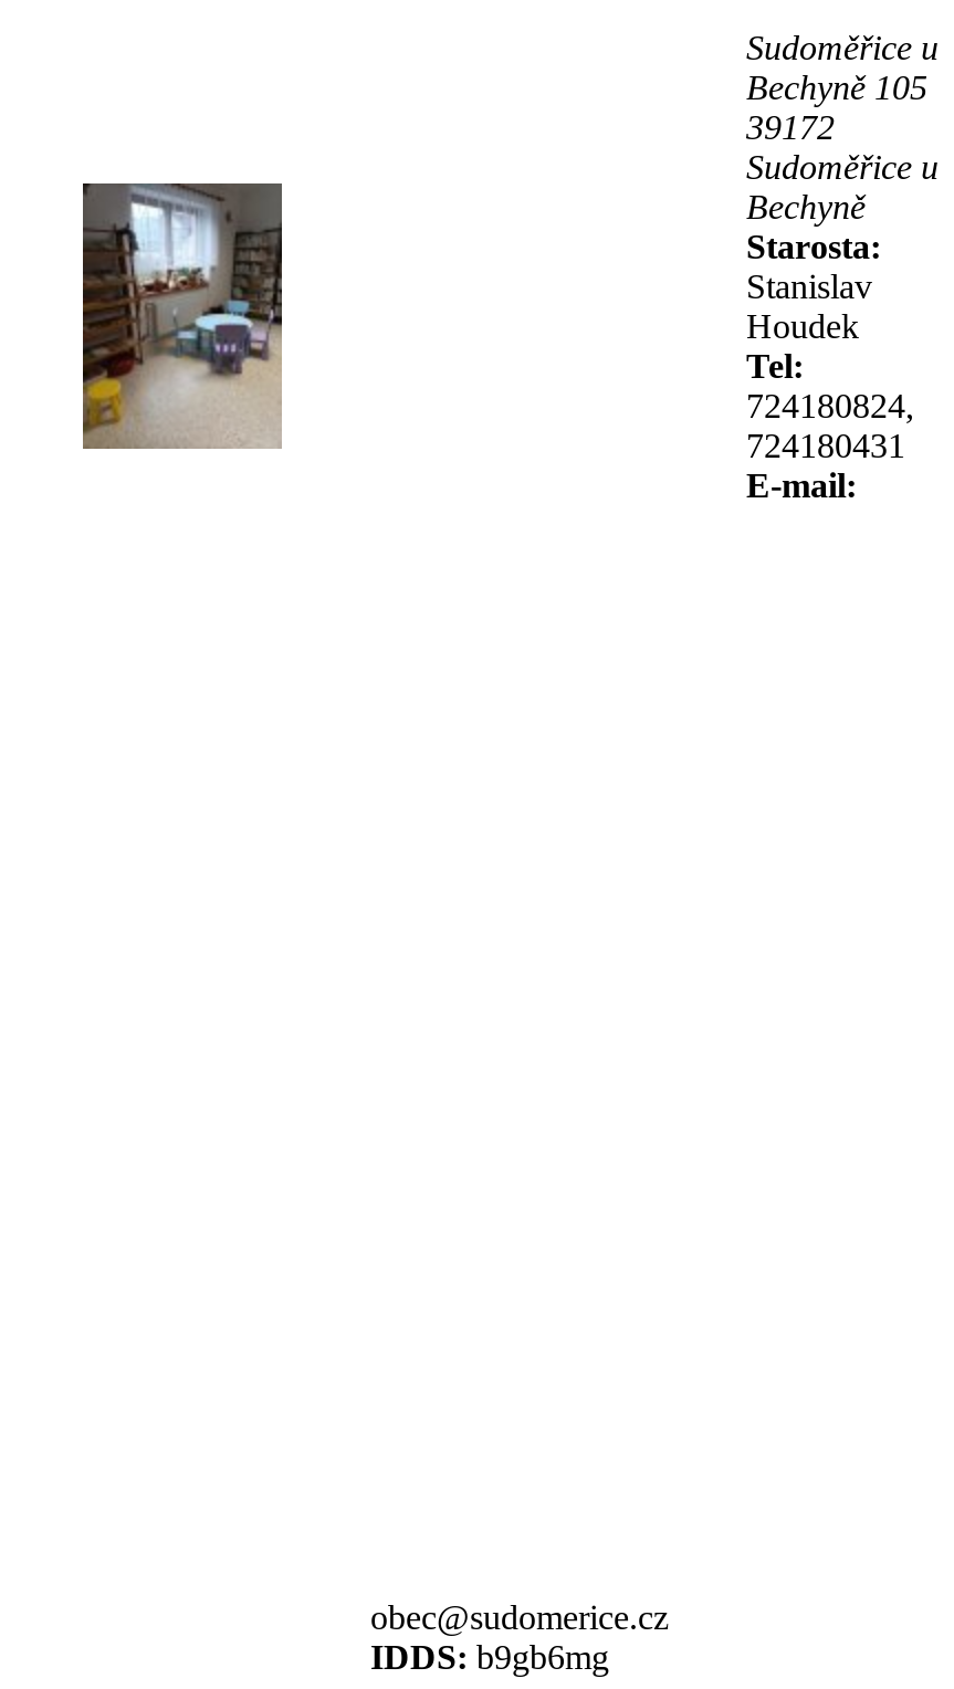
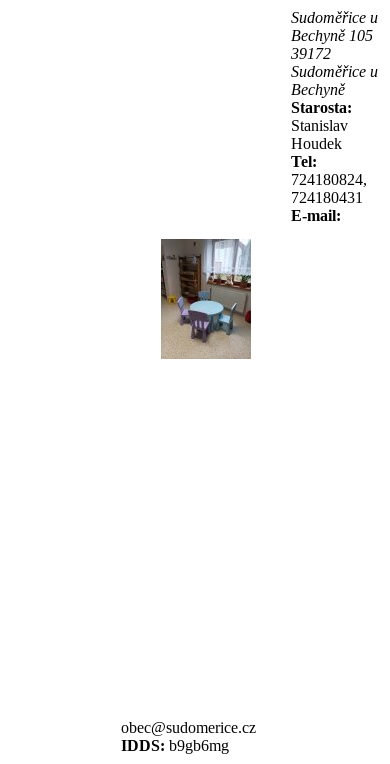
[81,181,284,451] [image] -> none
none -> [160,238,252,360] [image]

